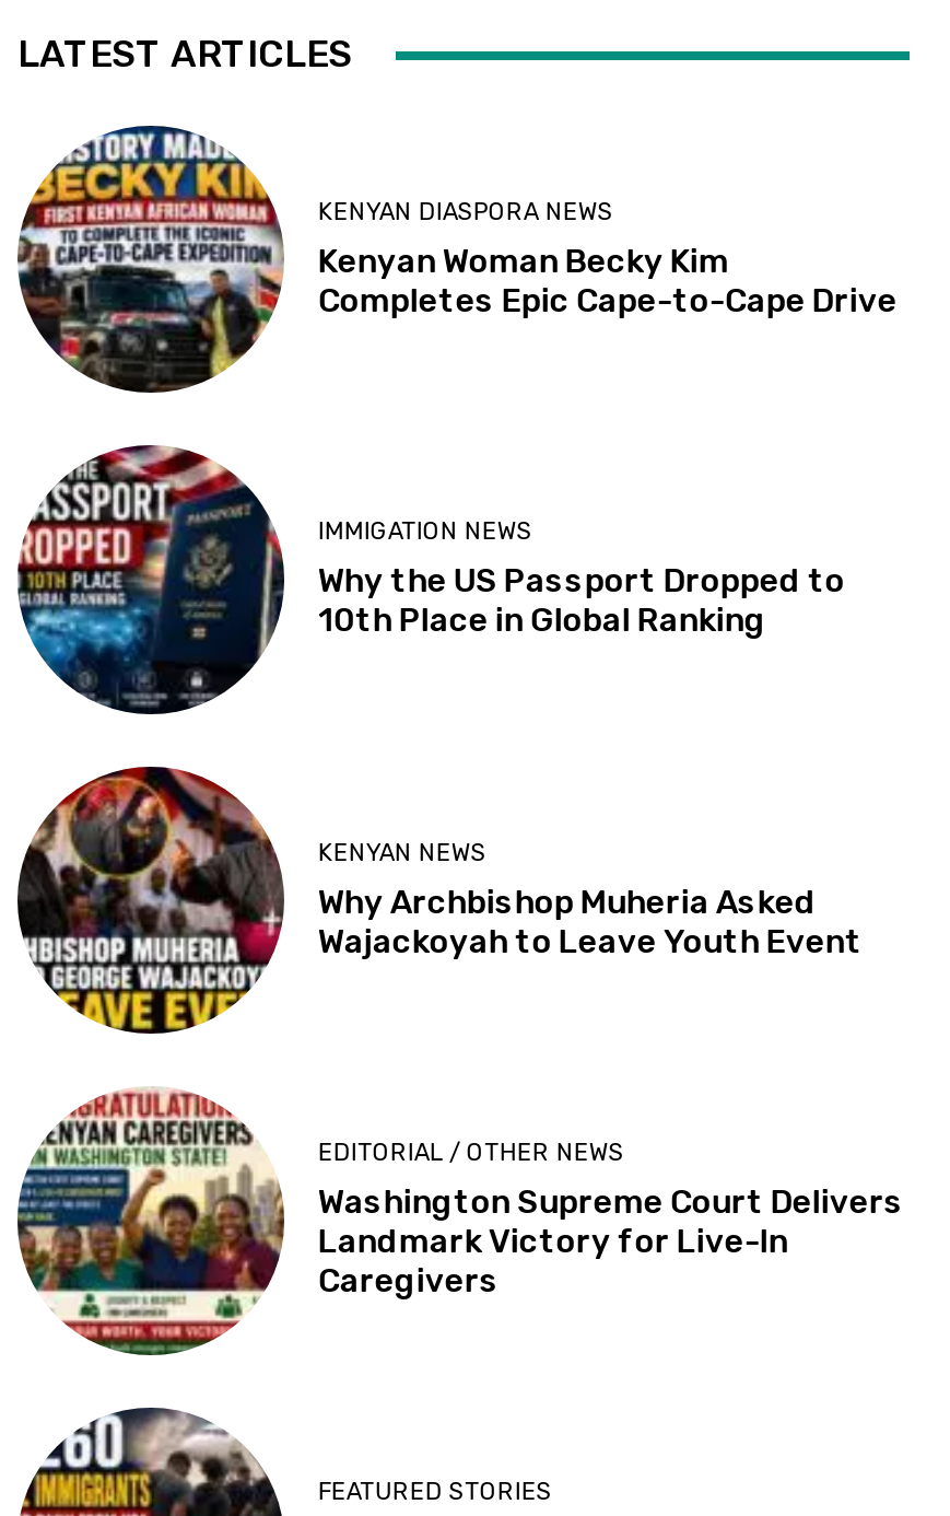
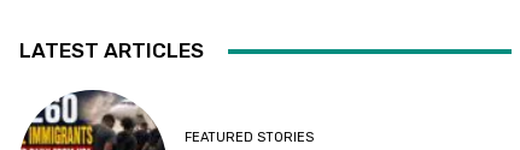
[17,128,897,395] [image] | KENYAN DIASPORA NEWS | Kenyan Woman Becky Kim | Completes Epic Cape-to-Cape Drive -> none
[15,443,845,716] [image] | IMMIGATION NEWS | Why the US Passport Dropped to | 10th Place in Global Ranking -> none
[15,765,862,1036] [image] | KENYAN NEWS | Why Archbishop Muheria Asked | Wajackoyah to Leave Youth Event -> none
[15,1086,904,1355] [image] | EDITORIAL / OTHER NEWS | Washington Supreme Court Delivers | Landmark Victory for Live-In | Caregivers -> none

